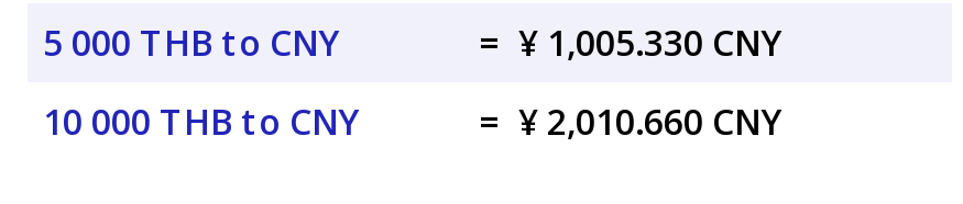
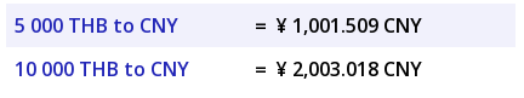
[479,19,783,67] = ¥ 1,005.330 CNY -> [255,12,422,39] = ¥ 1,001.509 CNY
[479,98,783,146] = ¥ 2,010.660 CNY -> [255,56,422,82] = ¥ 2,003.018 CNY

